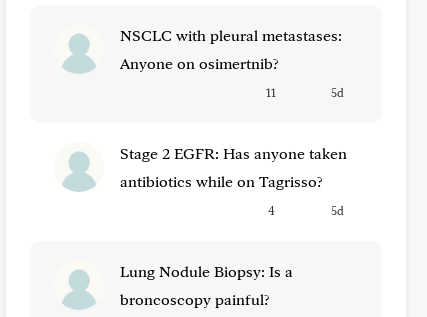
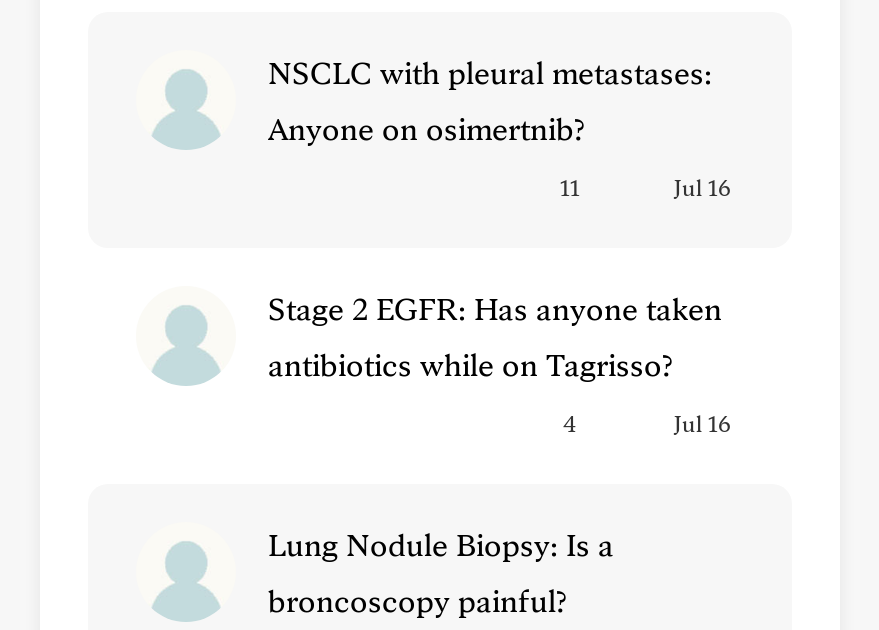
[330,85,343,100] 5d -> [674,172,730,202] Jul 16
[330,203,343,218] 5d -> [674,408,730,438] Jul 16

